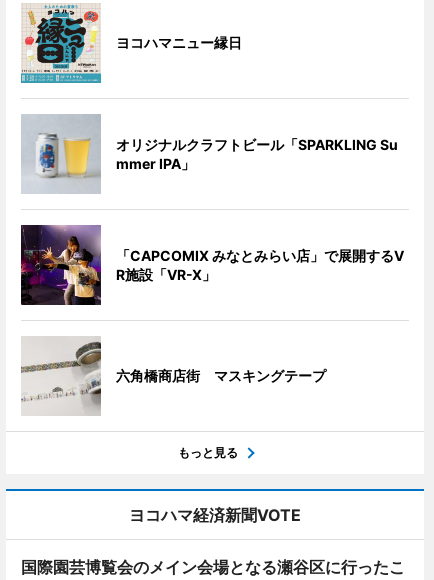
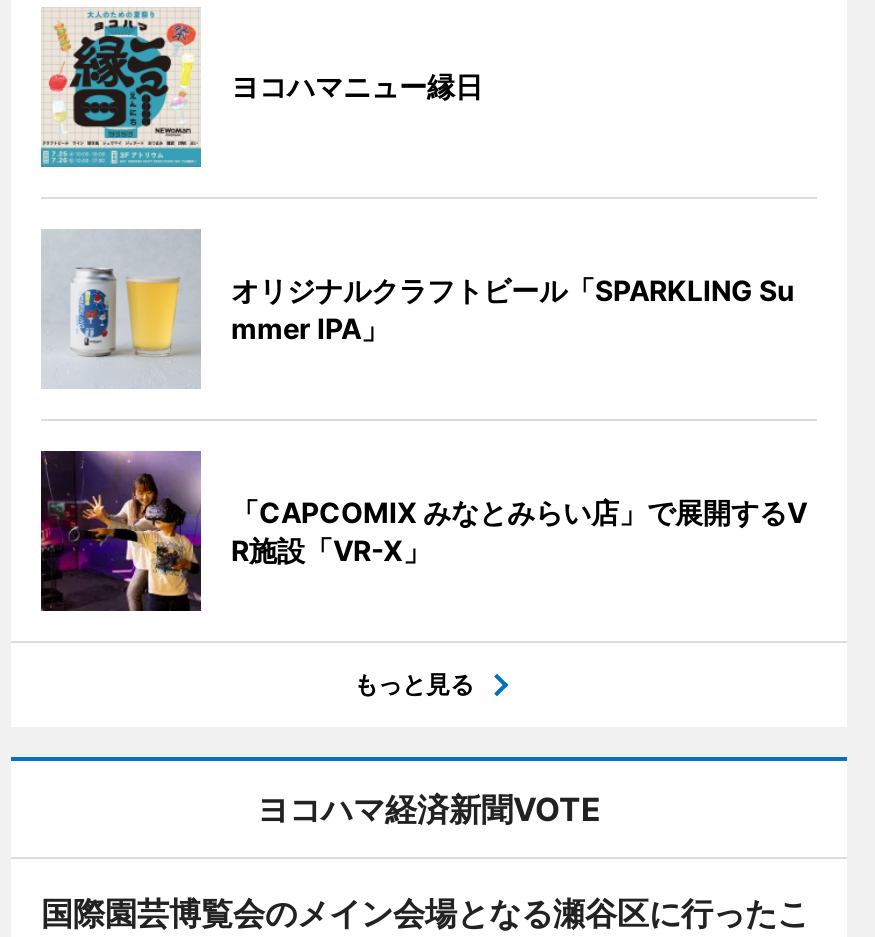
[21,337,326,416] [image] | 六角橋商店街 マスキングテープ -> none

